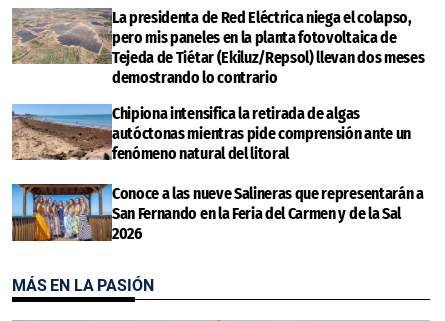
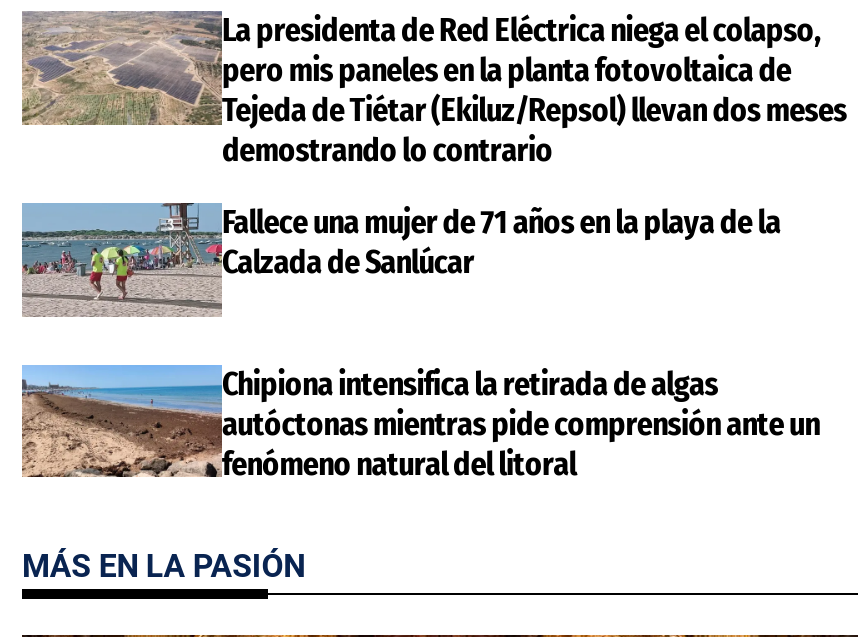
none -> [222,203,781,281] Fallece una mujer de 71 años en la playa de la | Calzada de Sanlúcar
moved [10,104,411,163] -> [18,364,820,482]: [image] | Chipiona intensifica la retirada de algas | autóctonas mientras pide comprensión ante un | fenómeno natural del litoral
[12,183,424,243] [image] | Conoce a las nueve Salineras que representarán a | San Fernando en la Feria del Carmen y de la Sal | 2026 -> none

